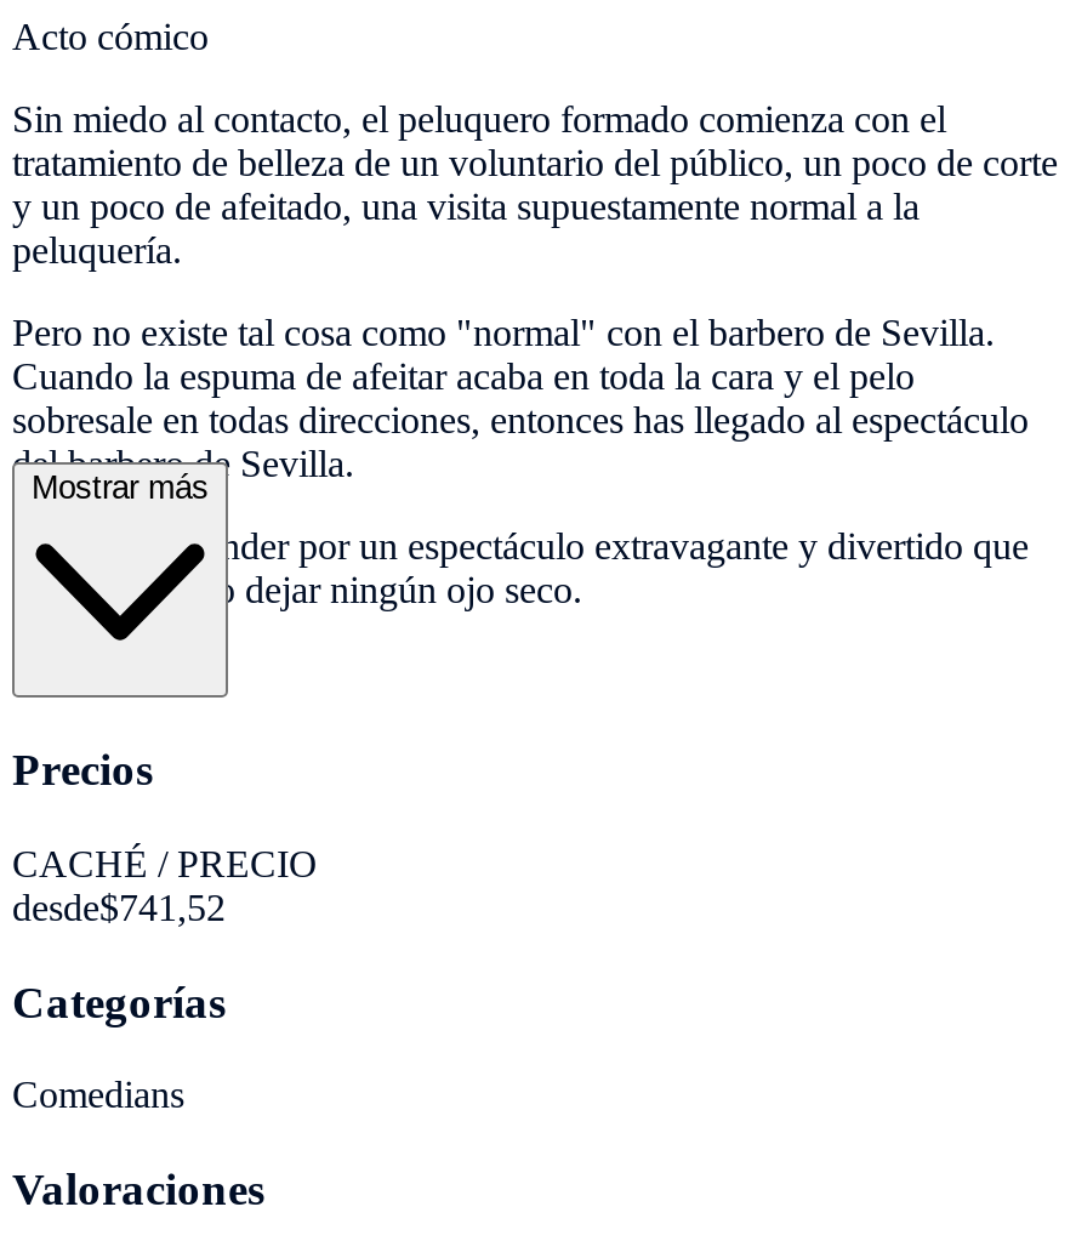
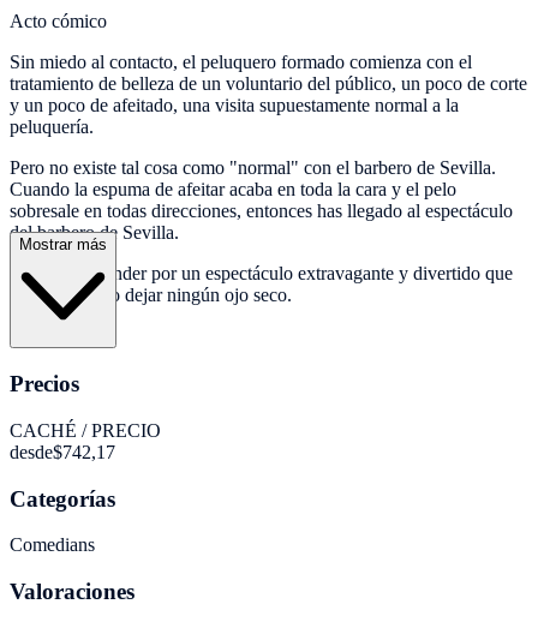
[12,886,226,928] desde$741,52 -> [10,442,115,462] desde$742,17

